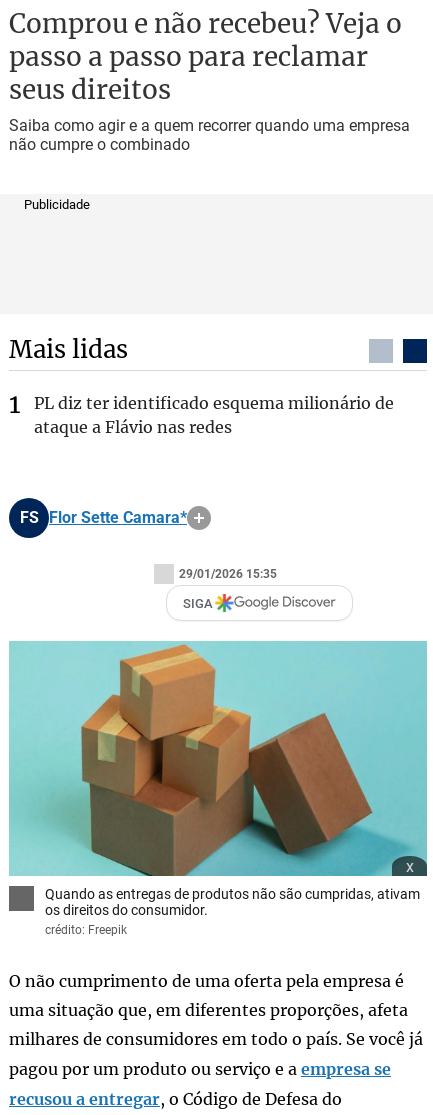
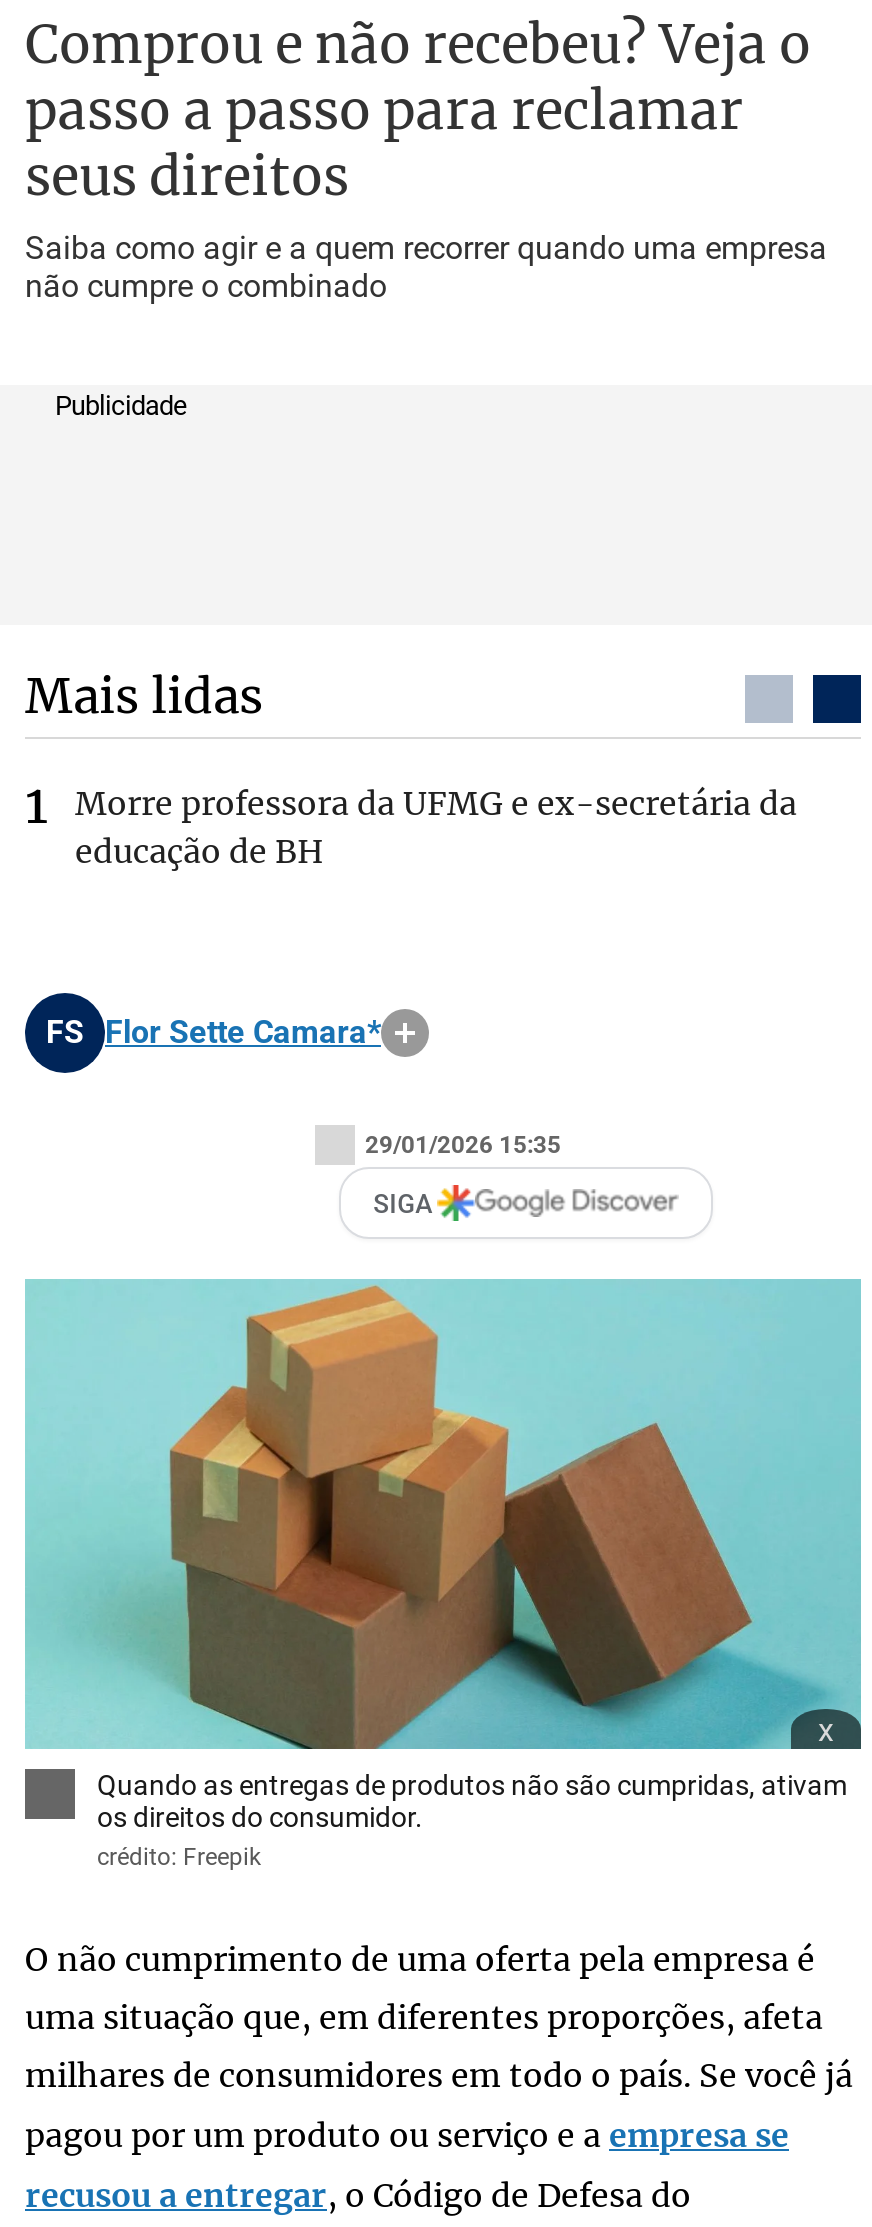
[34,393,394,437] PL diz ter identificado esquema milionário de | ataque a Flávio nas redes -> [75,783,797,871] Morre professora da UFMG e ex-secretária da | educação de BH

